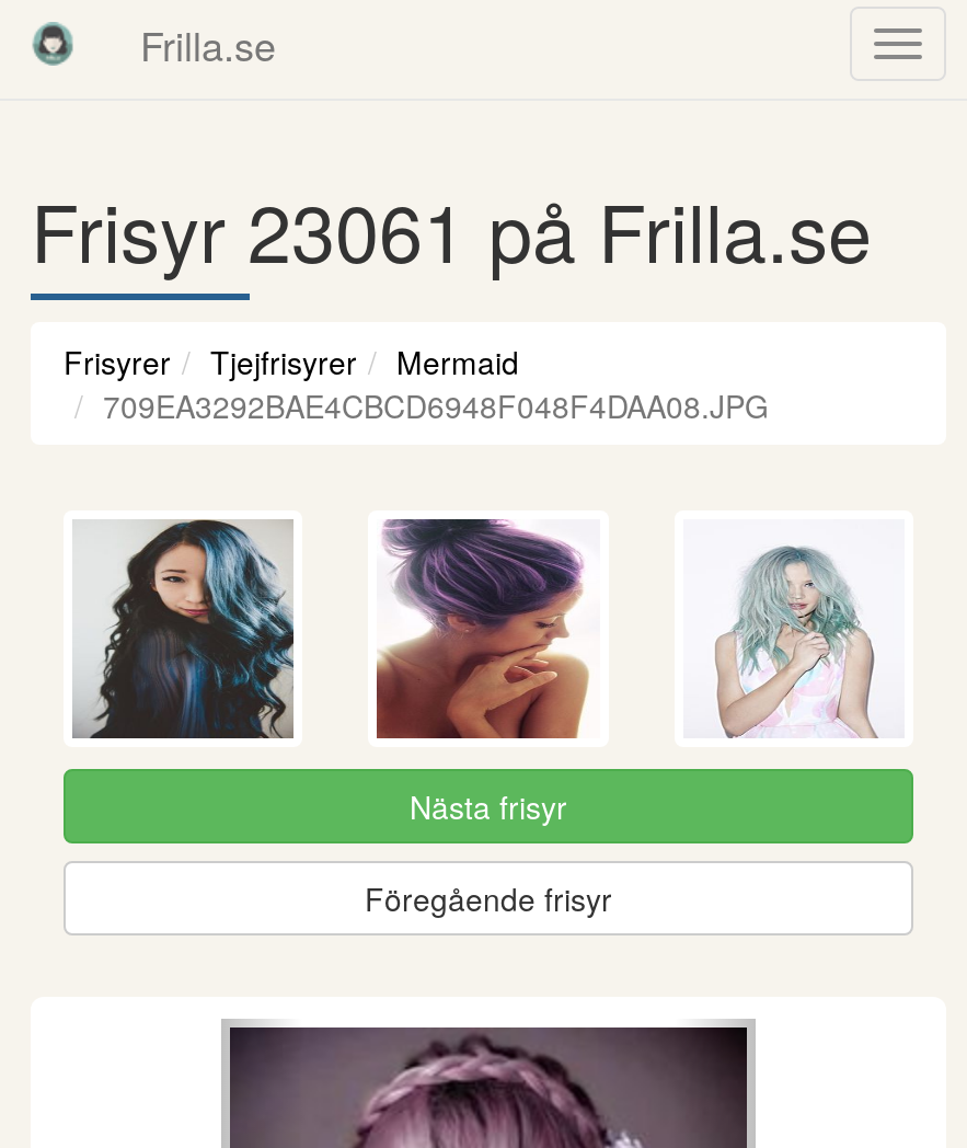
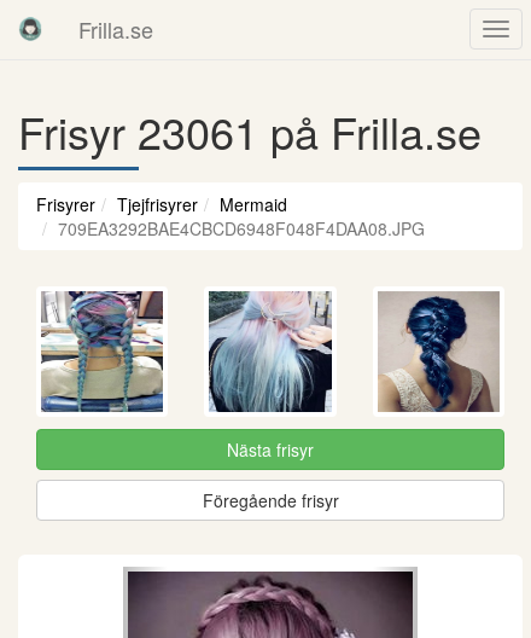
[72,519,296,741] [image] -> [41,290,164,413] [image]
[375,517,600,741] [image] -> [208,290,333,413] [image]
[686,521,905,738] [image] -> [378,291,501,413] [image]

